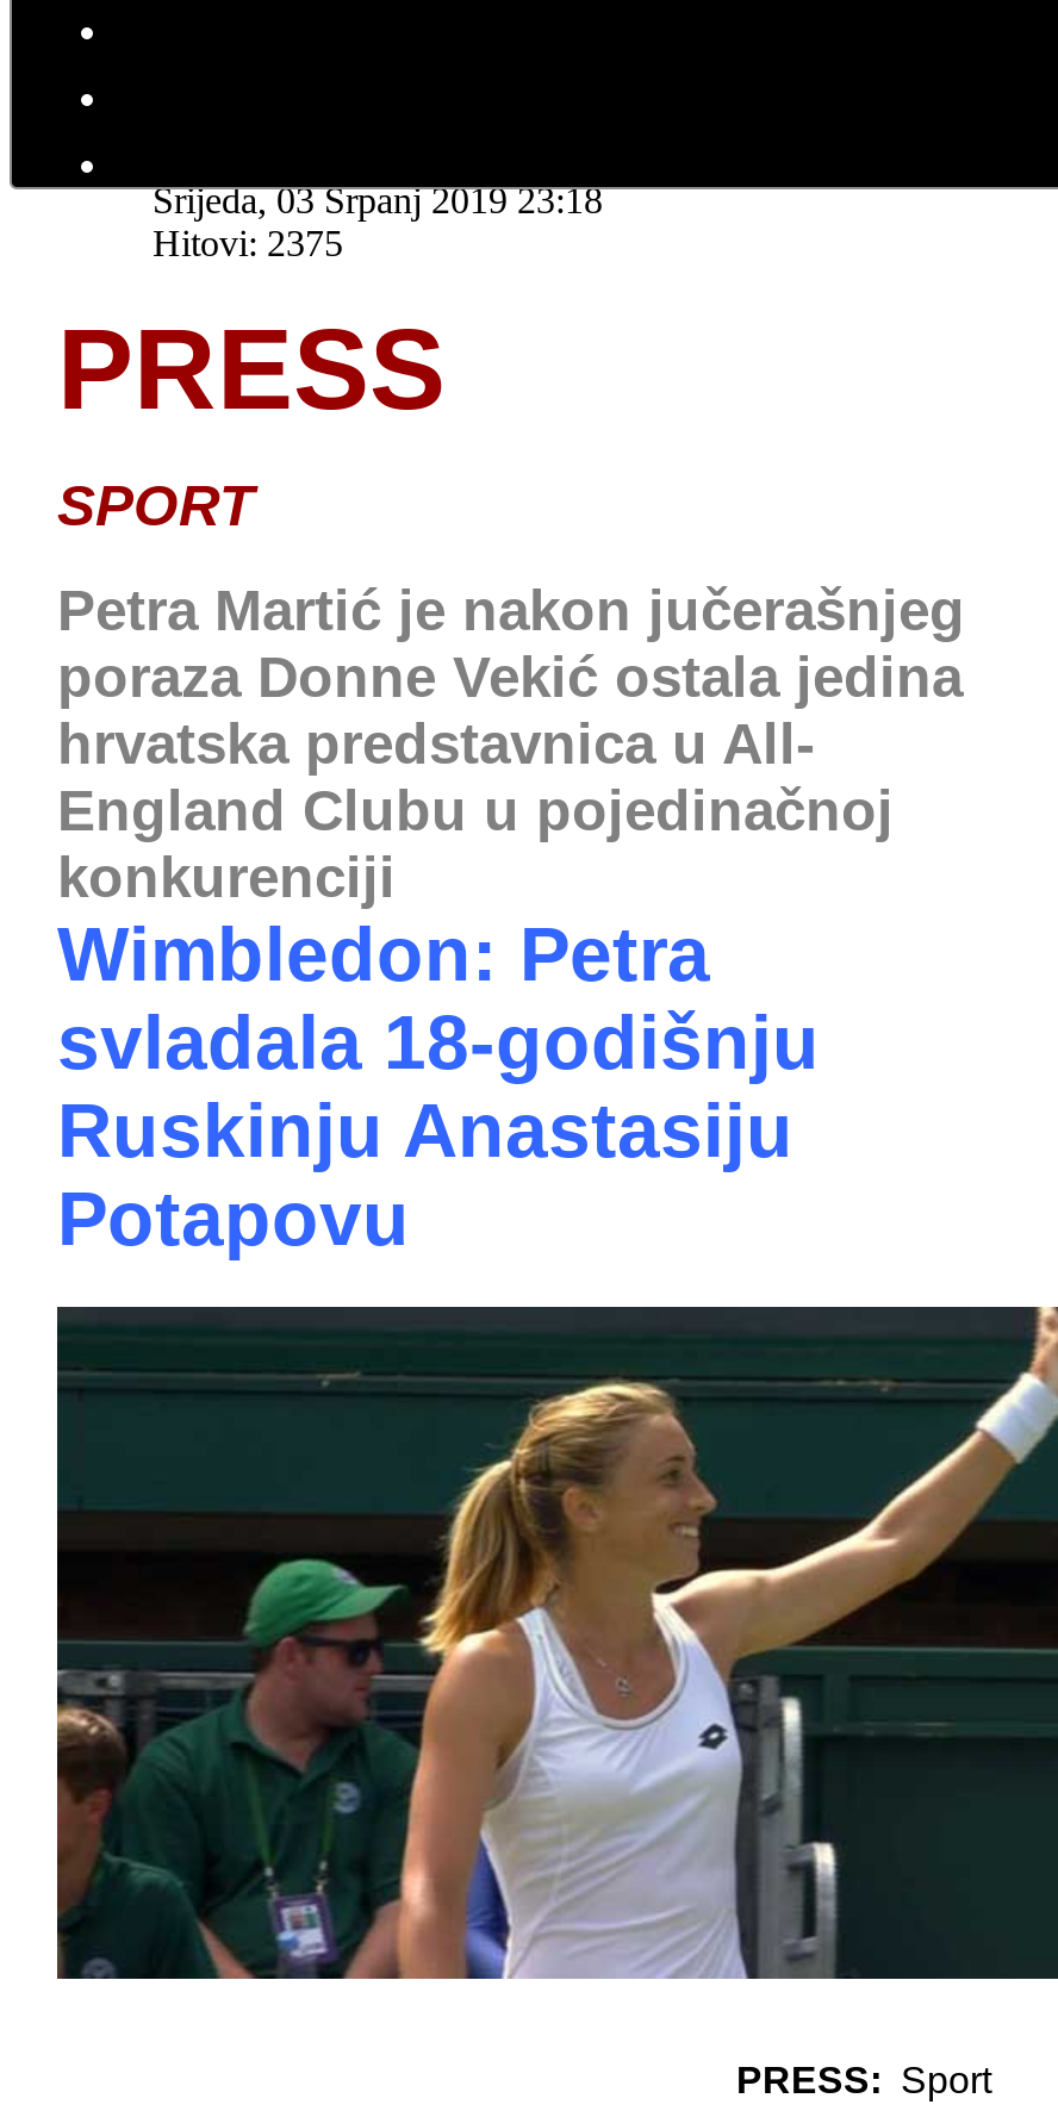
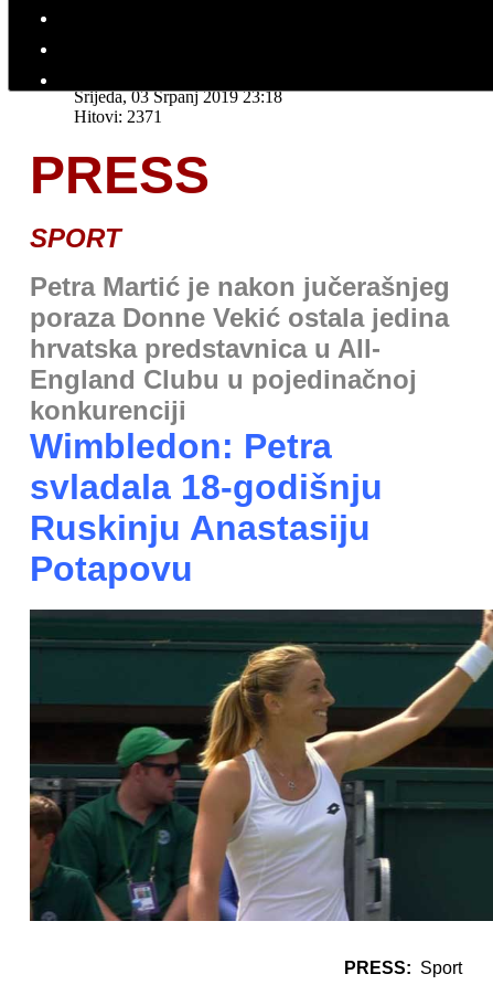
[153,224,343,264] Hitovi: 2375 -> [74,108,162,126] Hitovi: 2371

